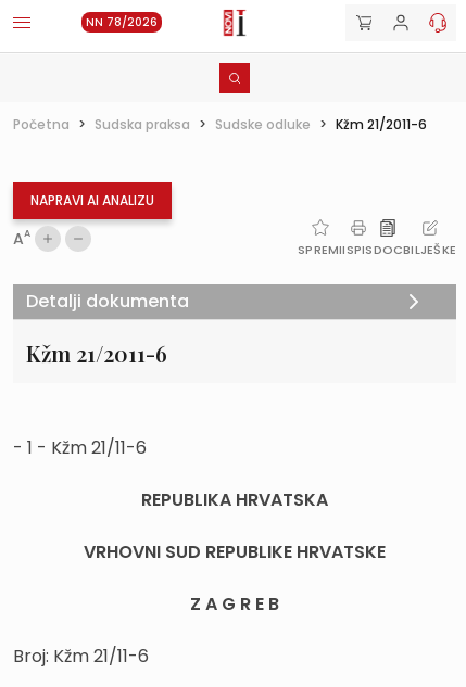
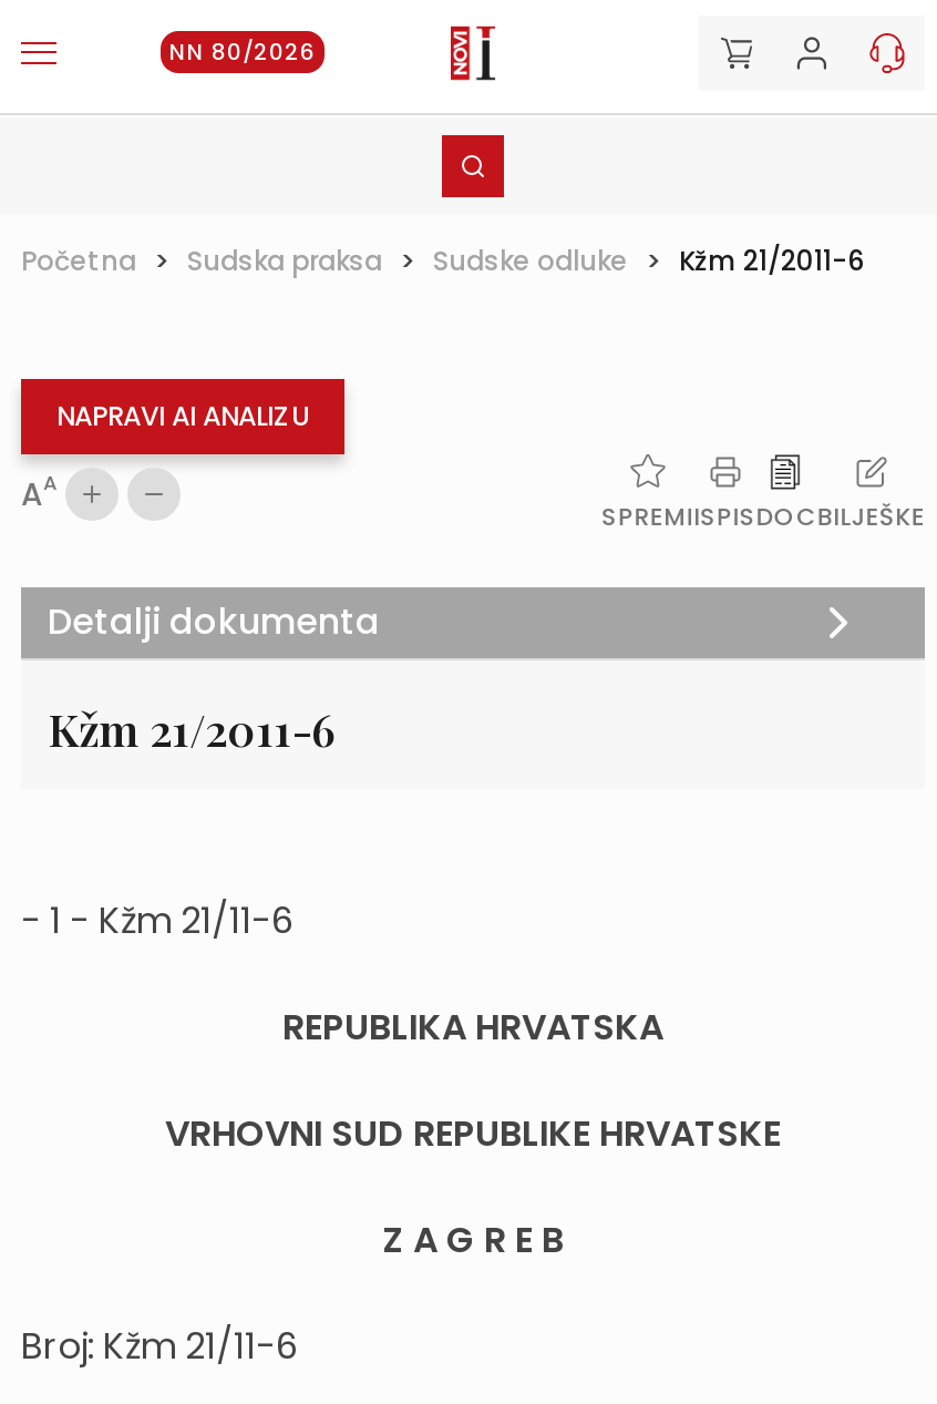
[86,14,158,30] NN 78/2026 -> [169,35,316,69] NN 80/2026

